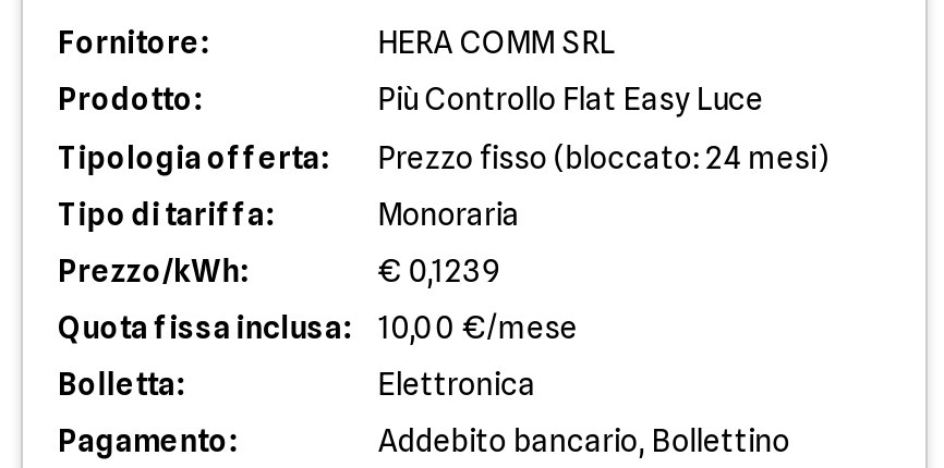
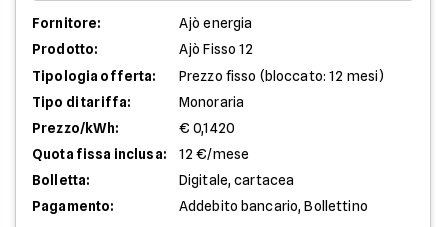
[378,25,615,60] HERA COMM SRL -> [179,15,252,31] Ajò energia
[378,82,763,116] Più Controllo Flat Easy Luce -> [179,41,253,57] Ajò Fisso 12
[378,140,830,175] Prezzo fisso (bloccato: 24 mesi) -> [179,68,384,84] Prezzo fisso (bloccato: 12 mesi)
[378,254,500,288] € 0,1239 -> [179,120,235,136] € 0,1420
[58,310,578,345] Quota fissa inclusa: 10,00 €/mese -> [32,146,249,162] Quota fissa inclusa: 12 €/mese
[378,367,536,402] Elettronica -> [179,172,294,188] Digitale, cartacea

